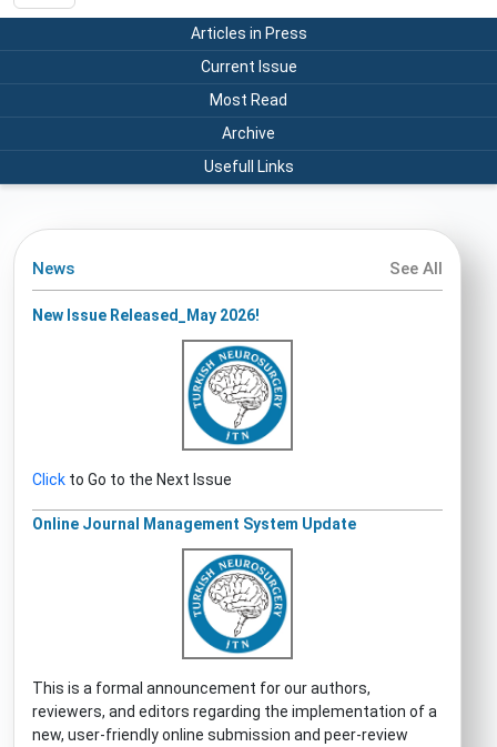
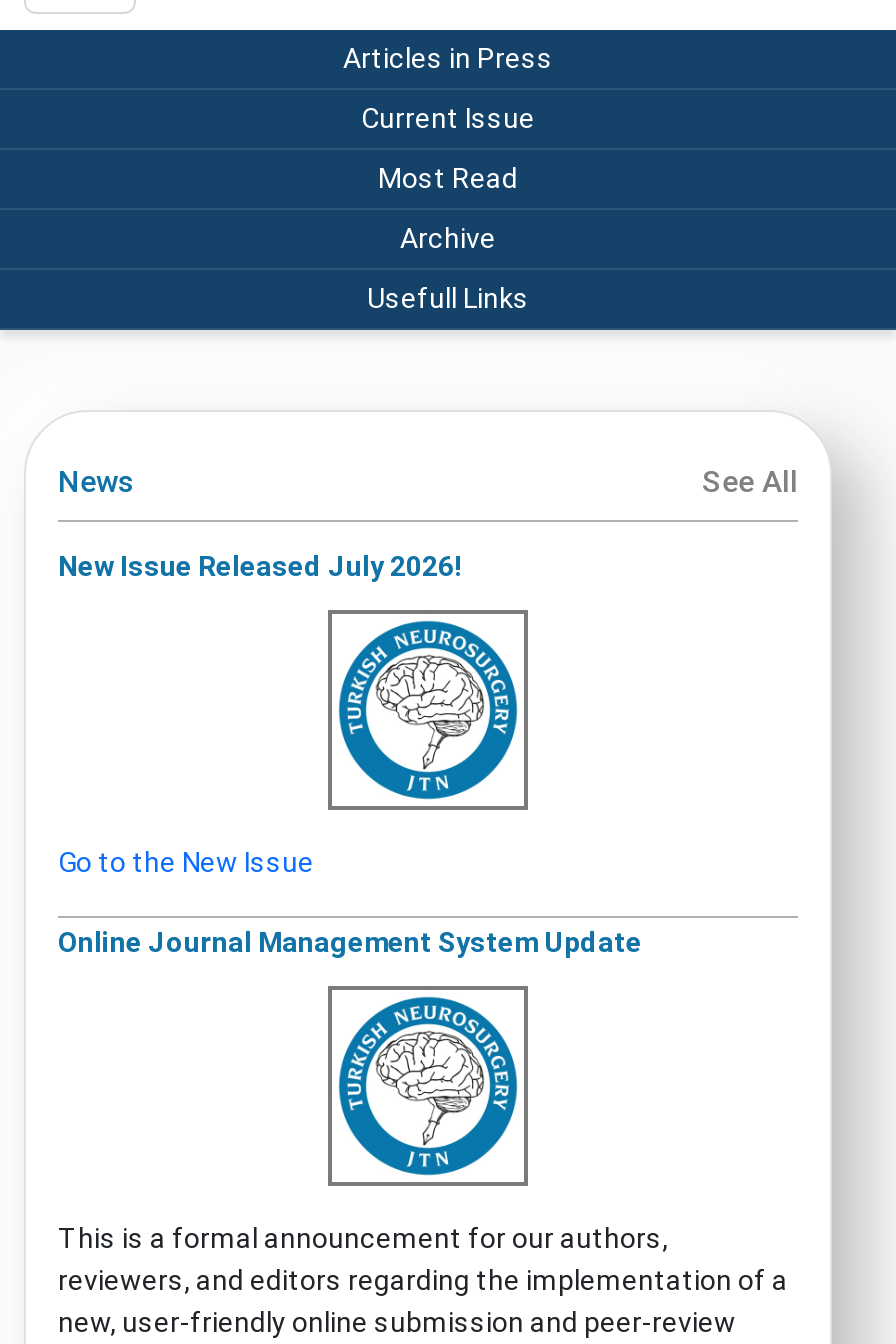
[32,306,260,324] New Issue Released_May 2026! -> [58,549,462,581] New Issue Released July 2026!
[32,470,232,488] Click to Go to the Next Issue -> [58,845,314,877] Go to the New Issue

